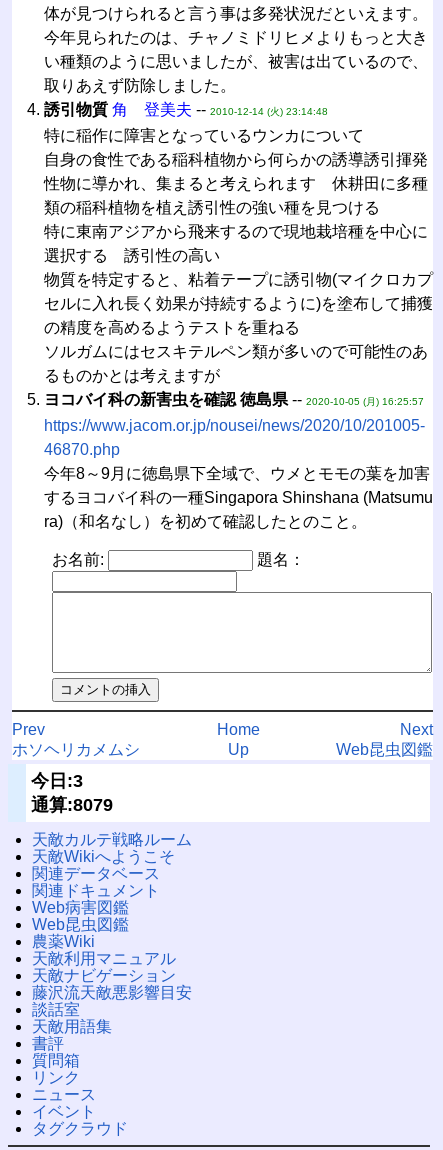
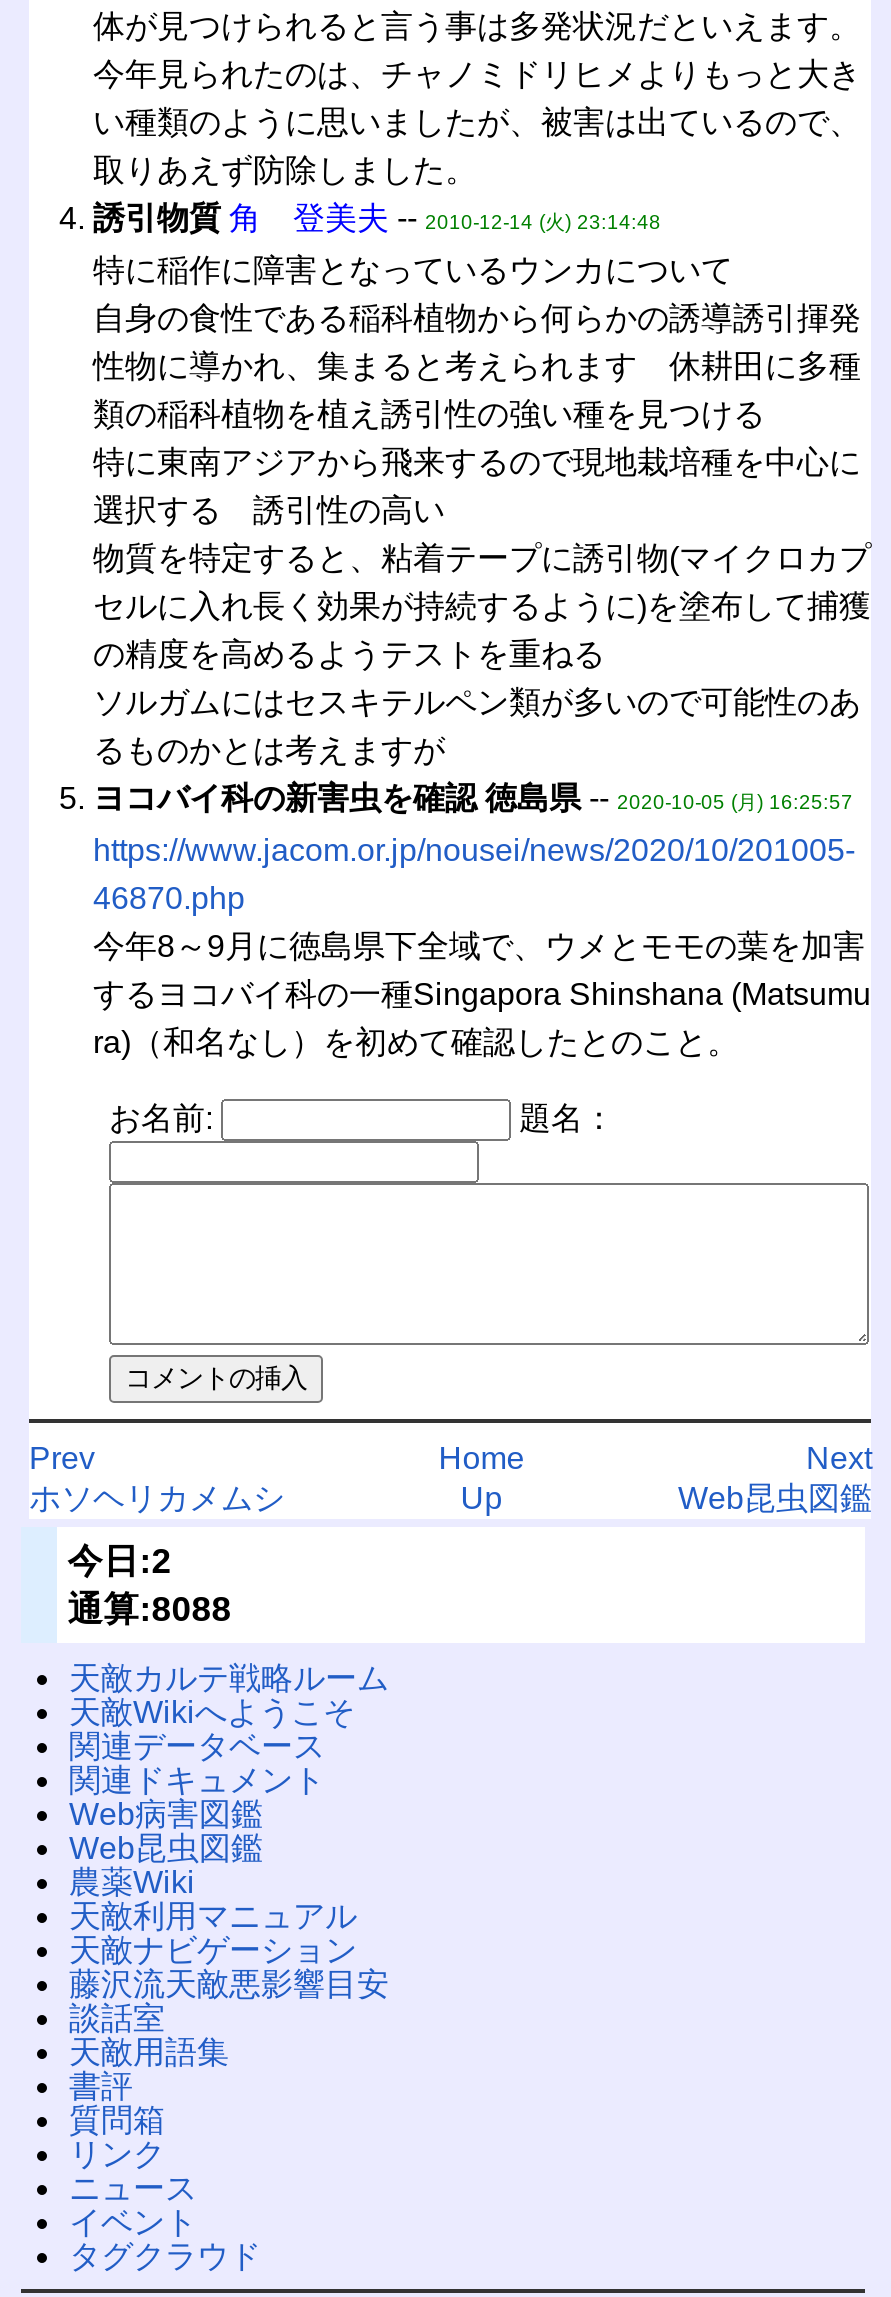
[31,771,83,791] 今日:3 -> [67,1541,171,1581] 今日:2
[31,795,113,815] 通算:8079 -> [67,1589,231,1629] 通算:8088

